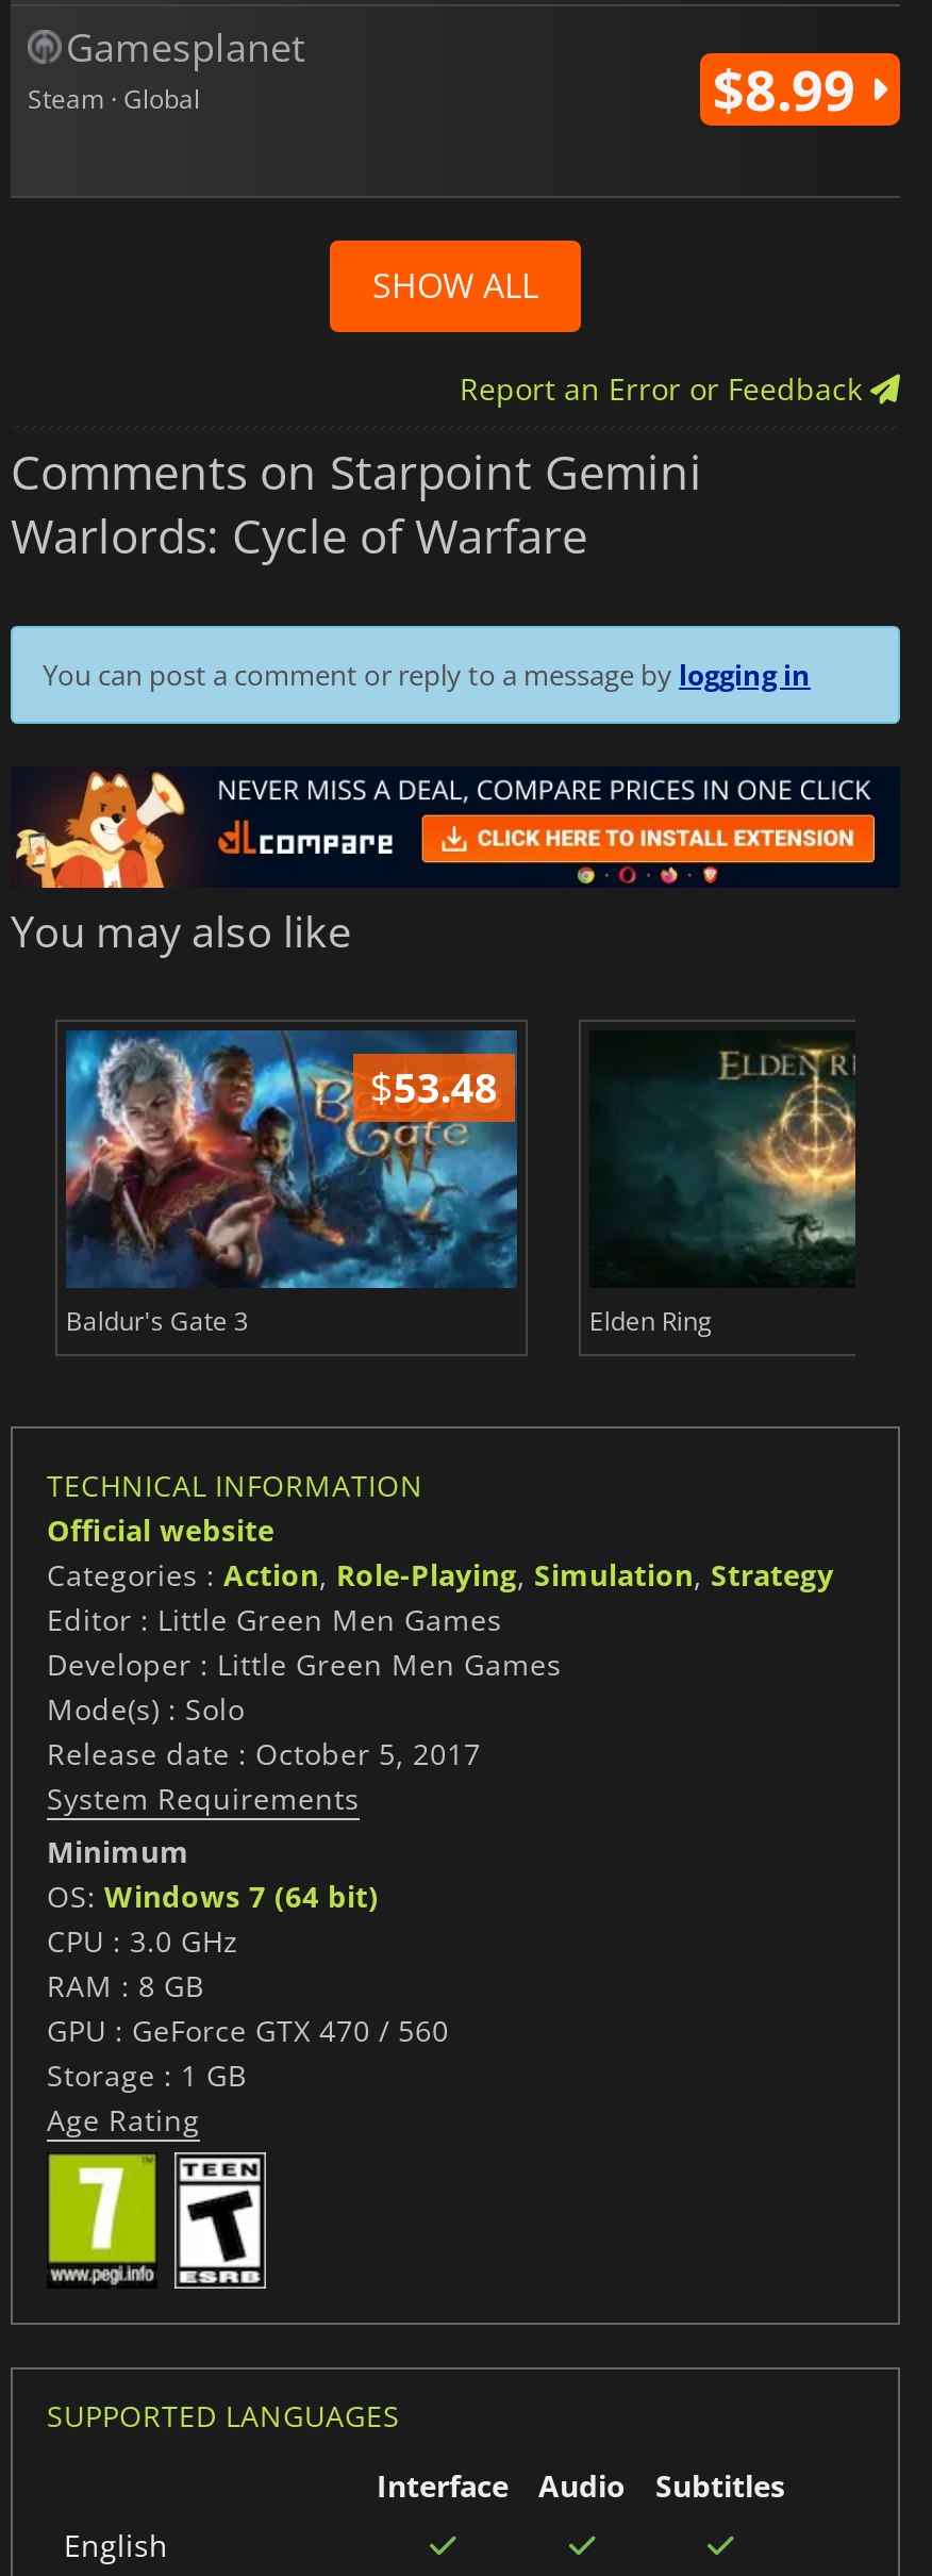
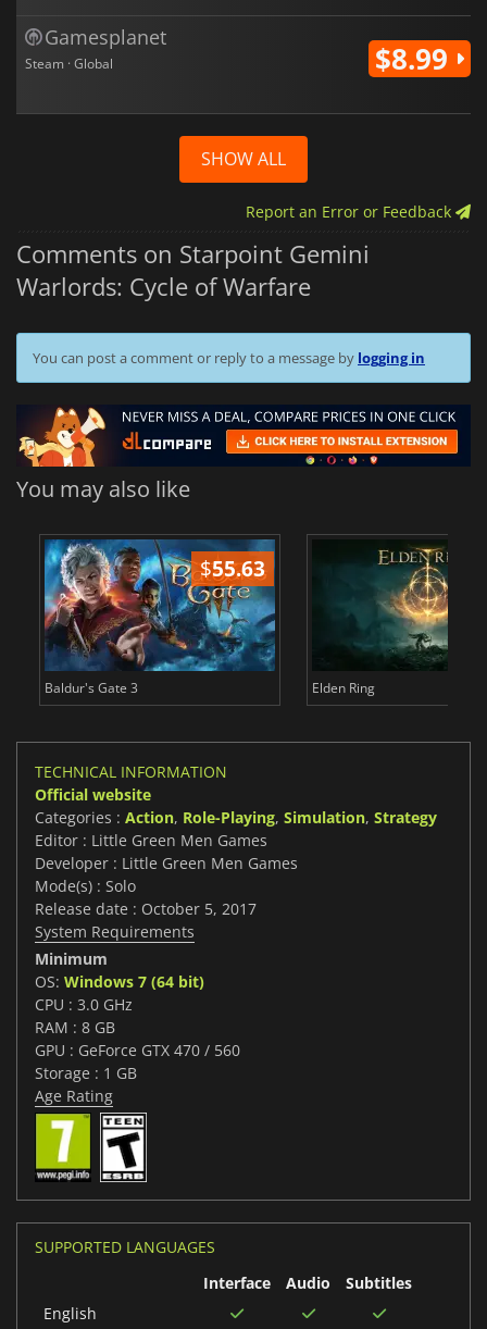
[370,1059,498,1116] $53.48 -> [200,554,265,583] $55.63

